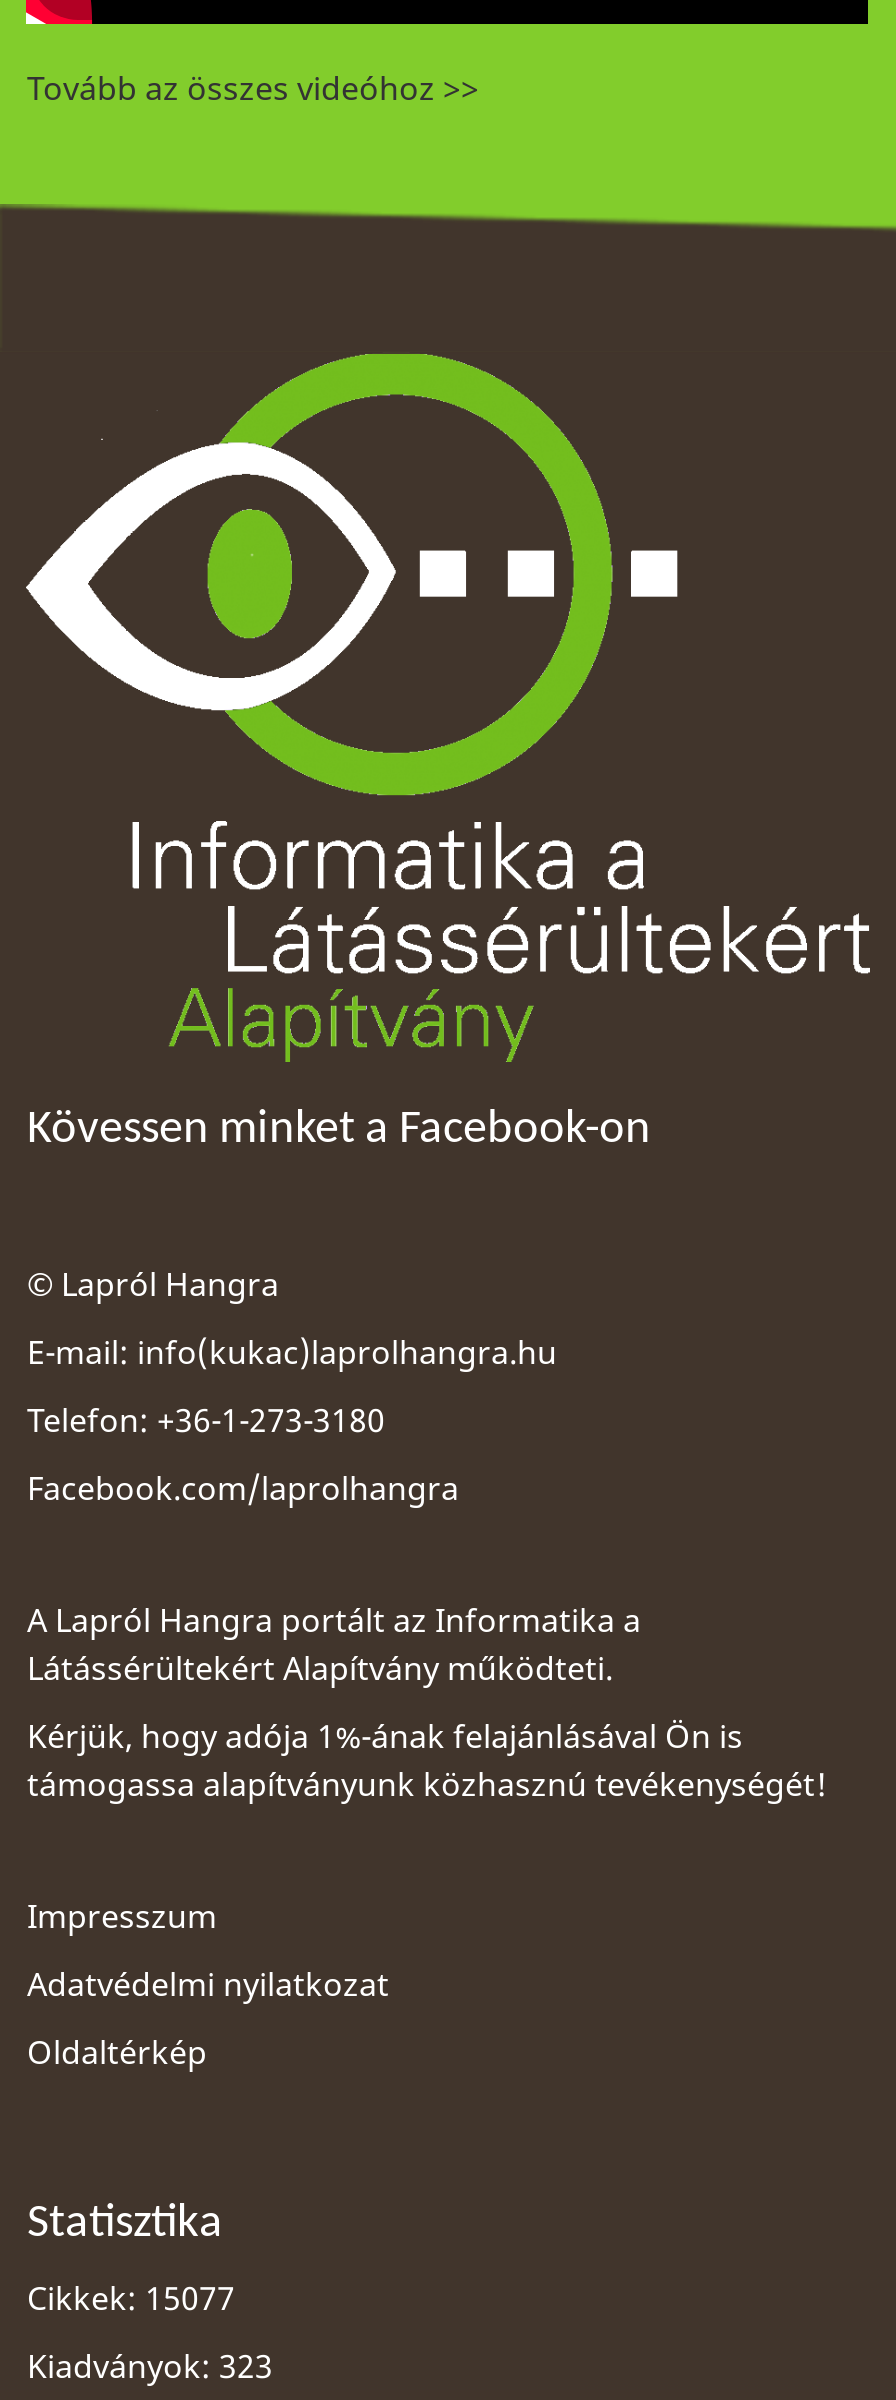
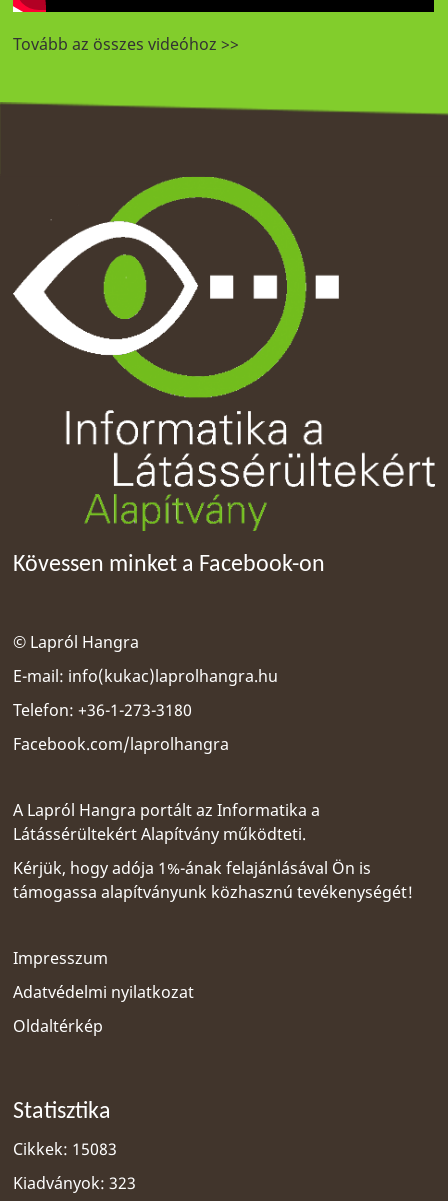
[27,2277,235,2321] Cikkek: 15077 -> [13,1138,117,1160] Cikkek: 15083

